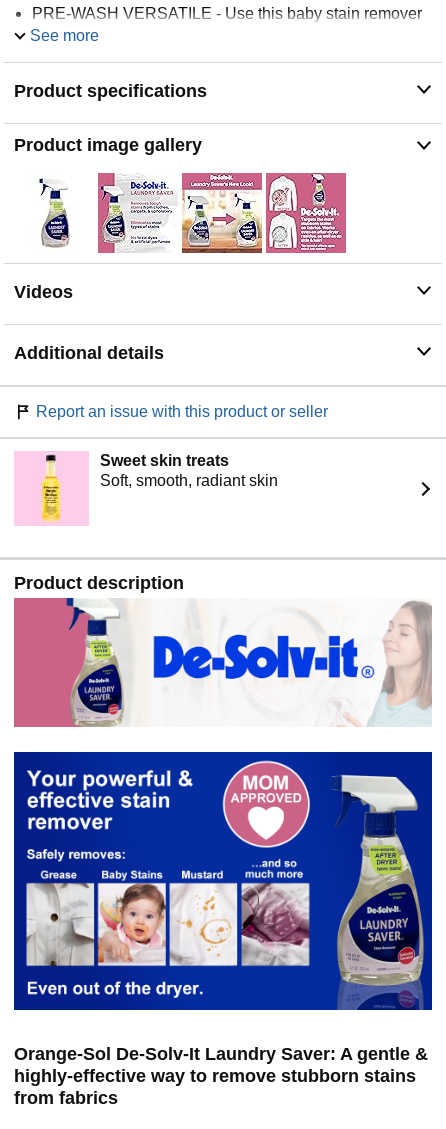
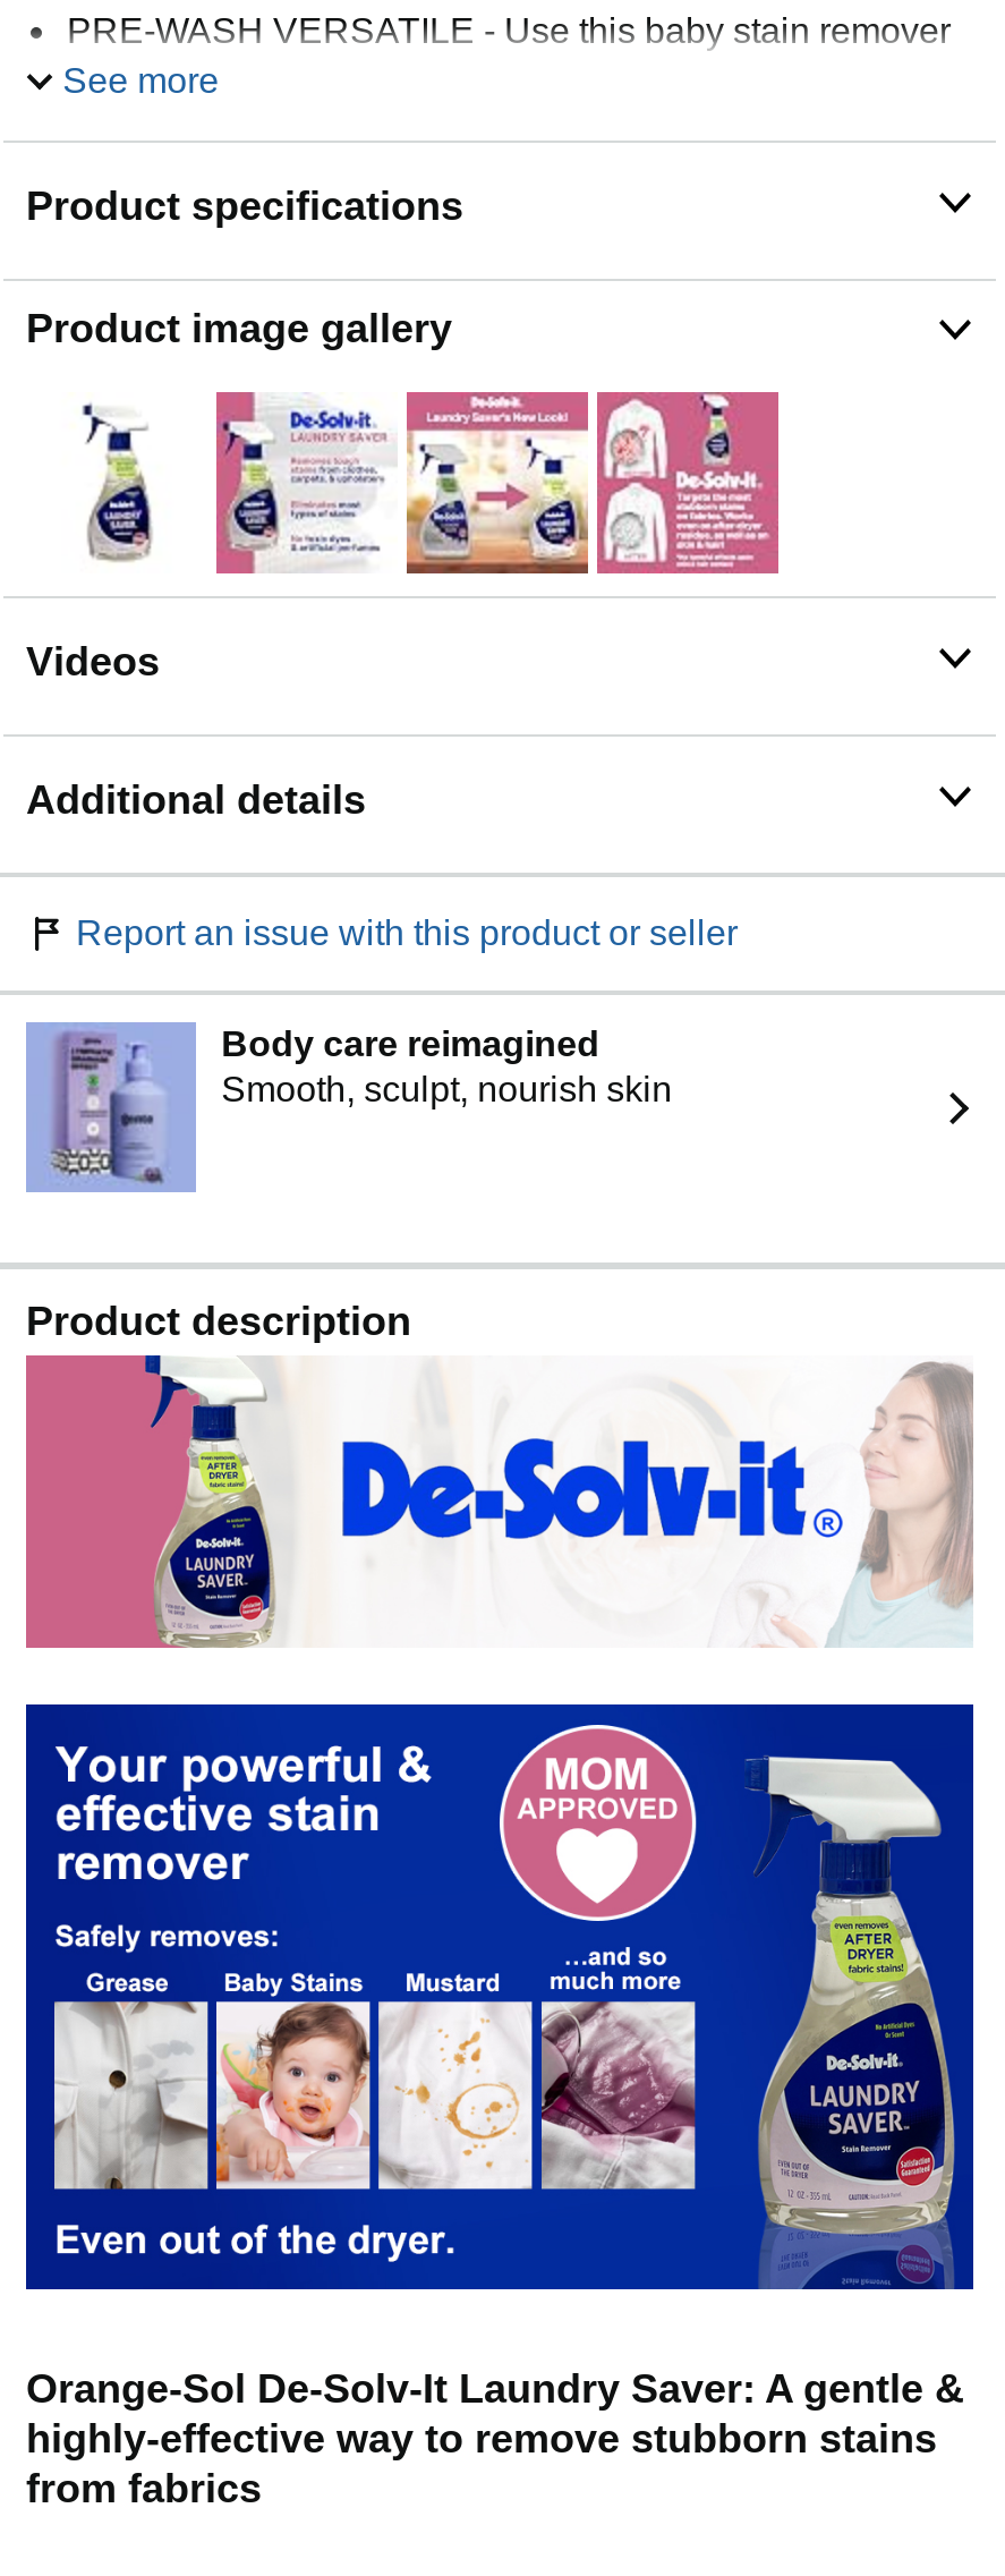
[15,451,278,525] [image] | Sweet skin treats | Soft, smooth, radiant skin -> [26,1020,672,1195] [image] | Body care reimagined | Smooth, sculpt, nourish skin

